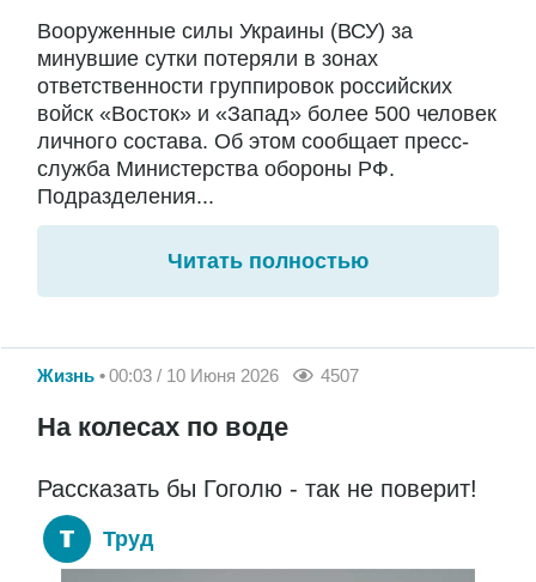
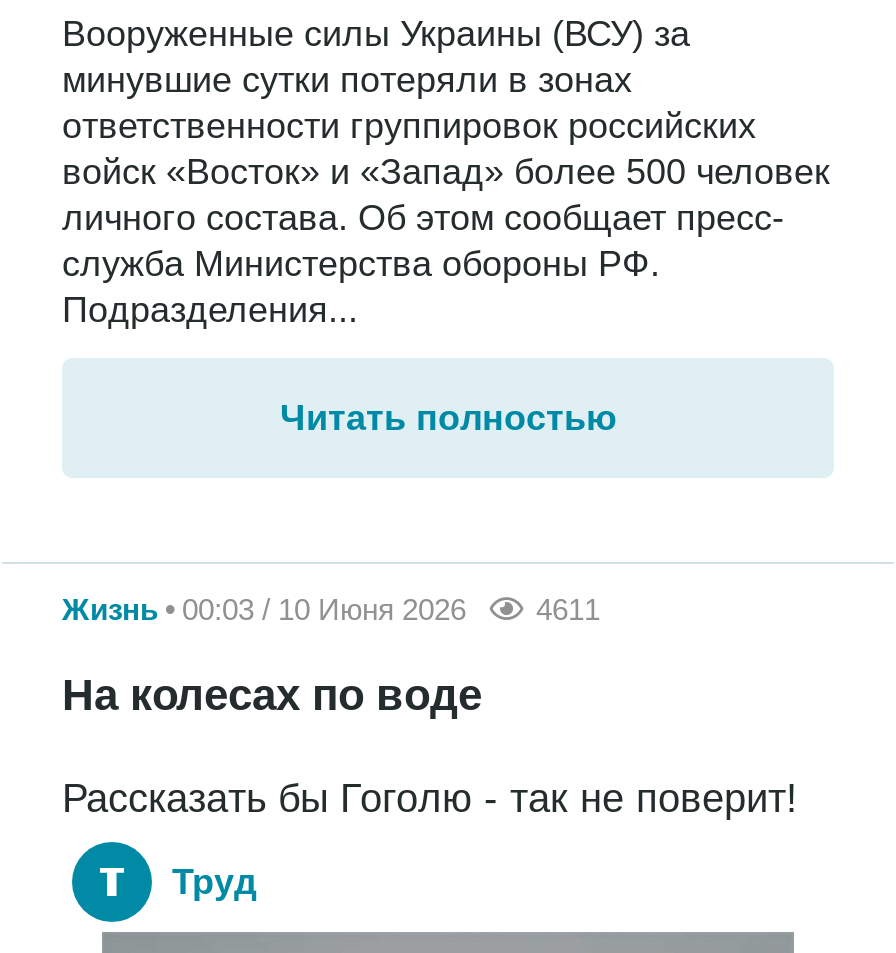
[321,366,359,386] 4507 -> [536,593,600,627] 4611

